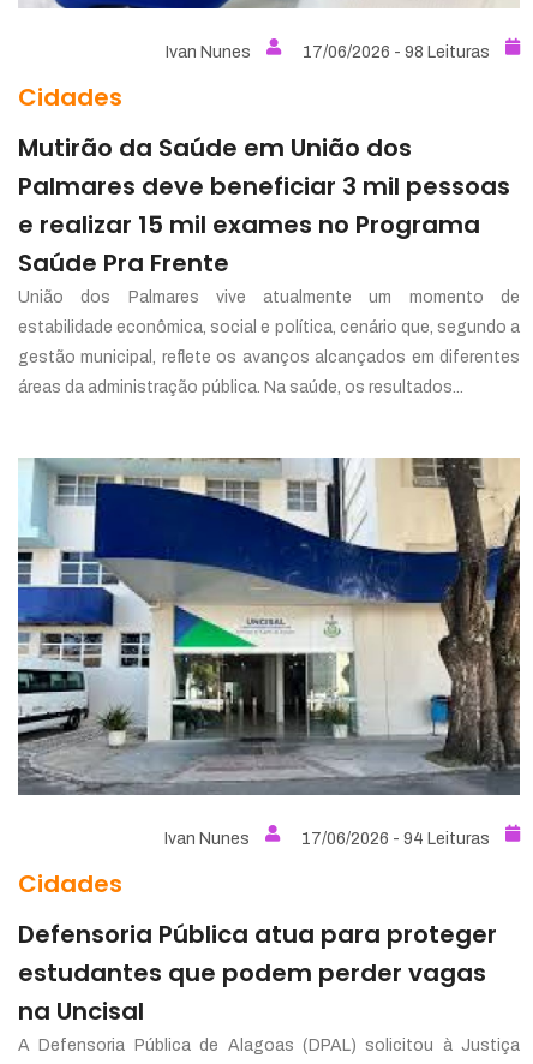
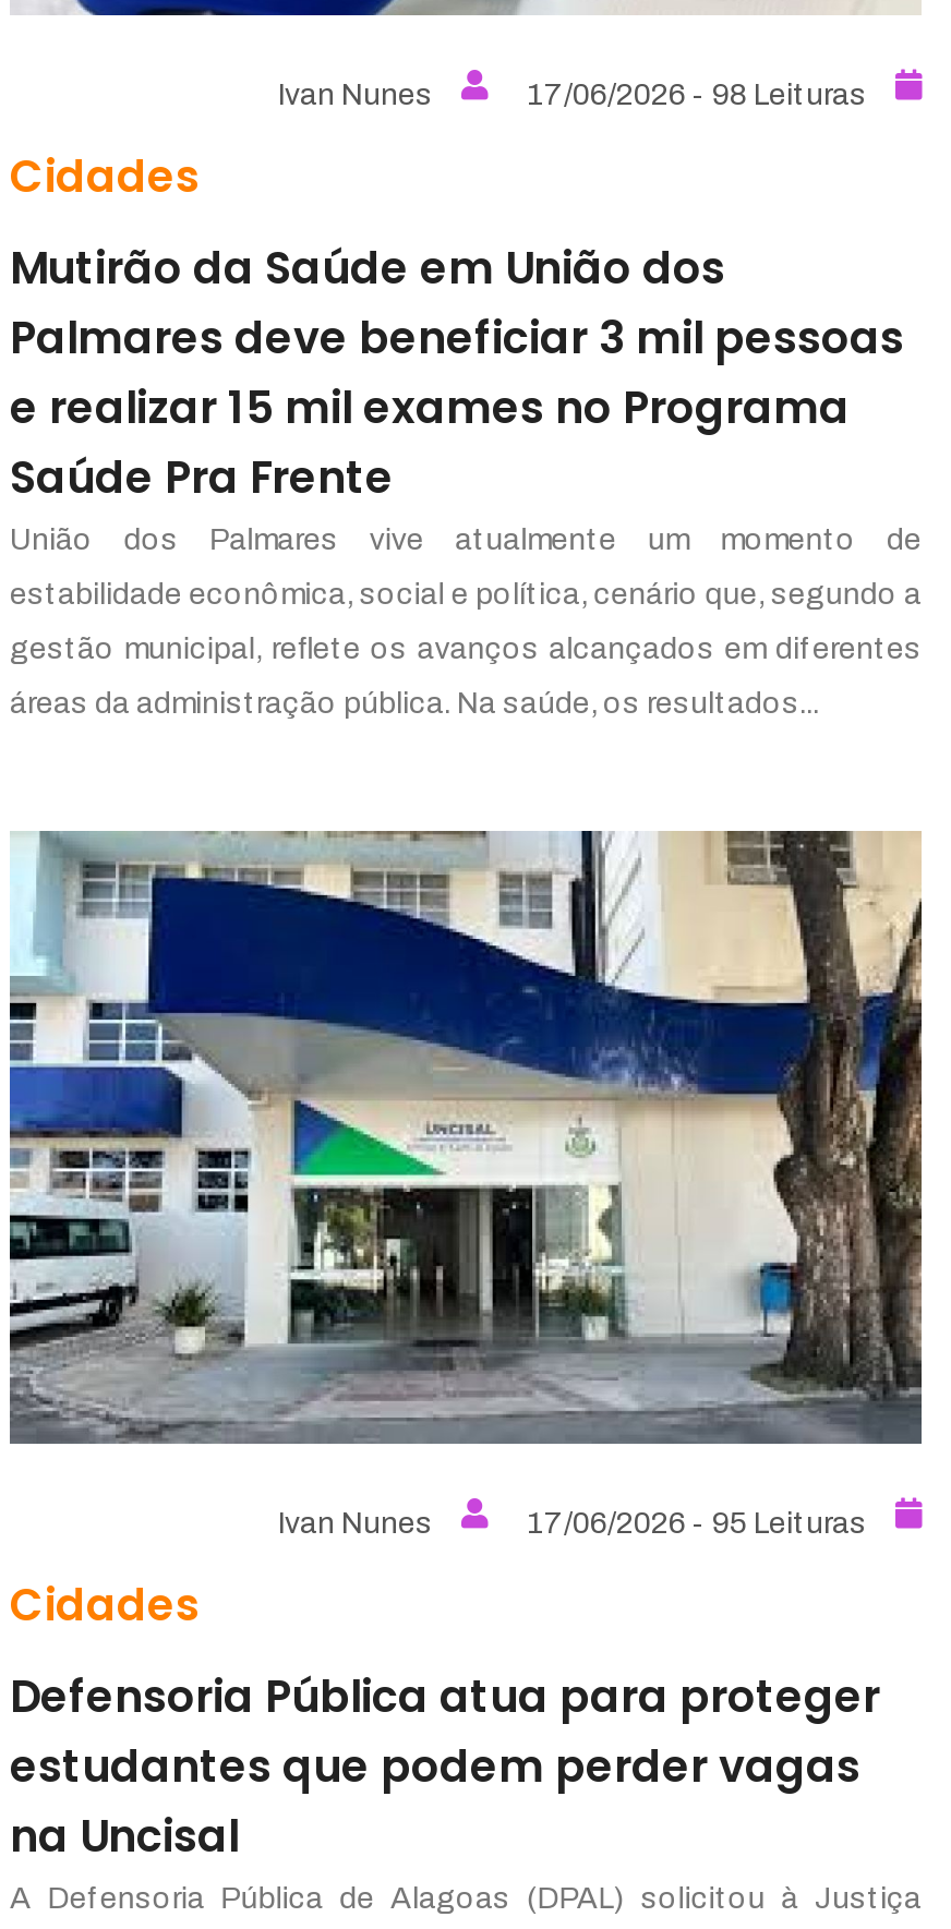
[301,830,490,848] 17/06/2026 - 94 Leituras -> [527,1507,867,1540] 17/06/2026 - 95 Leituras

